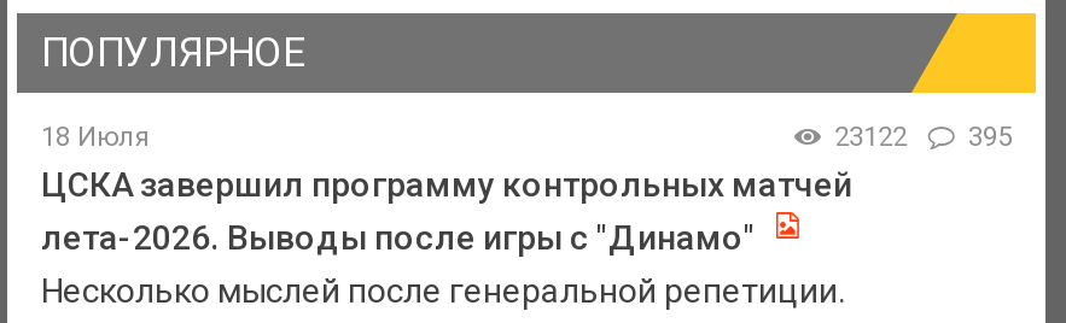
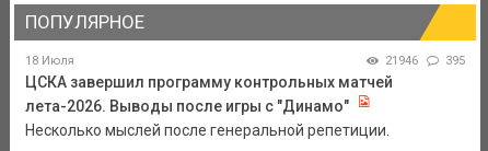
[835,121,1012,152] 23122 395 -> [385,53,465,67] 21946 395

